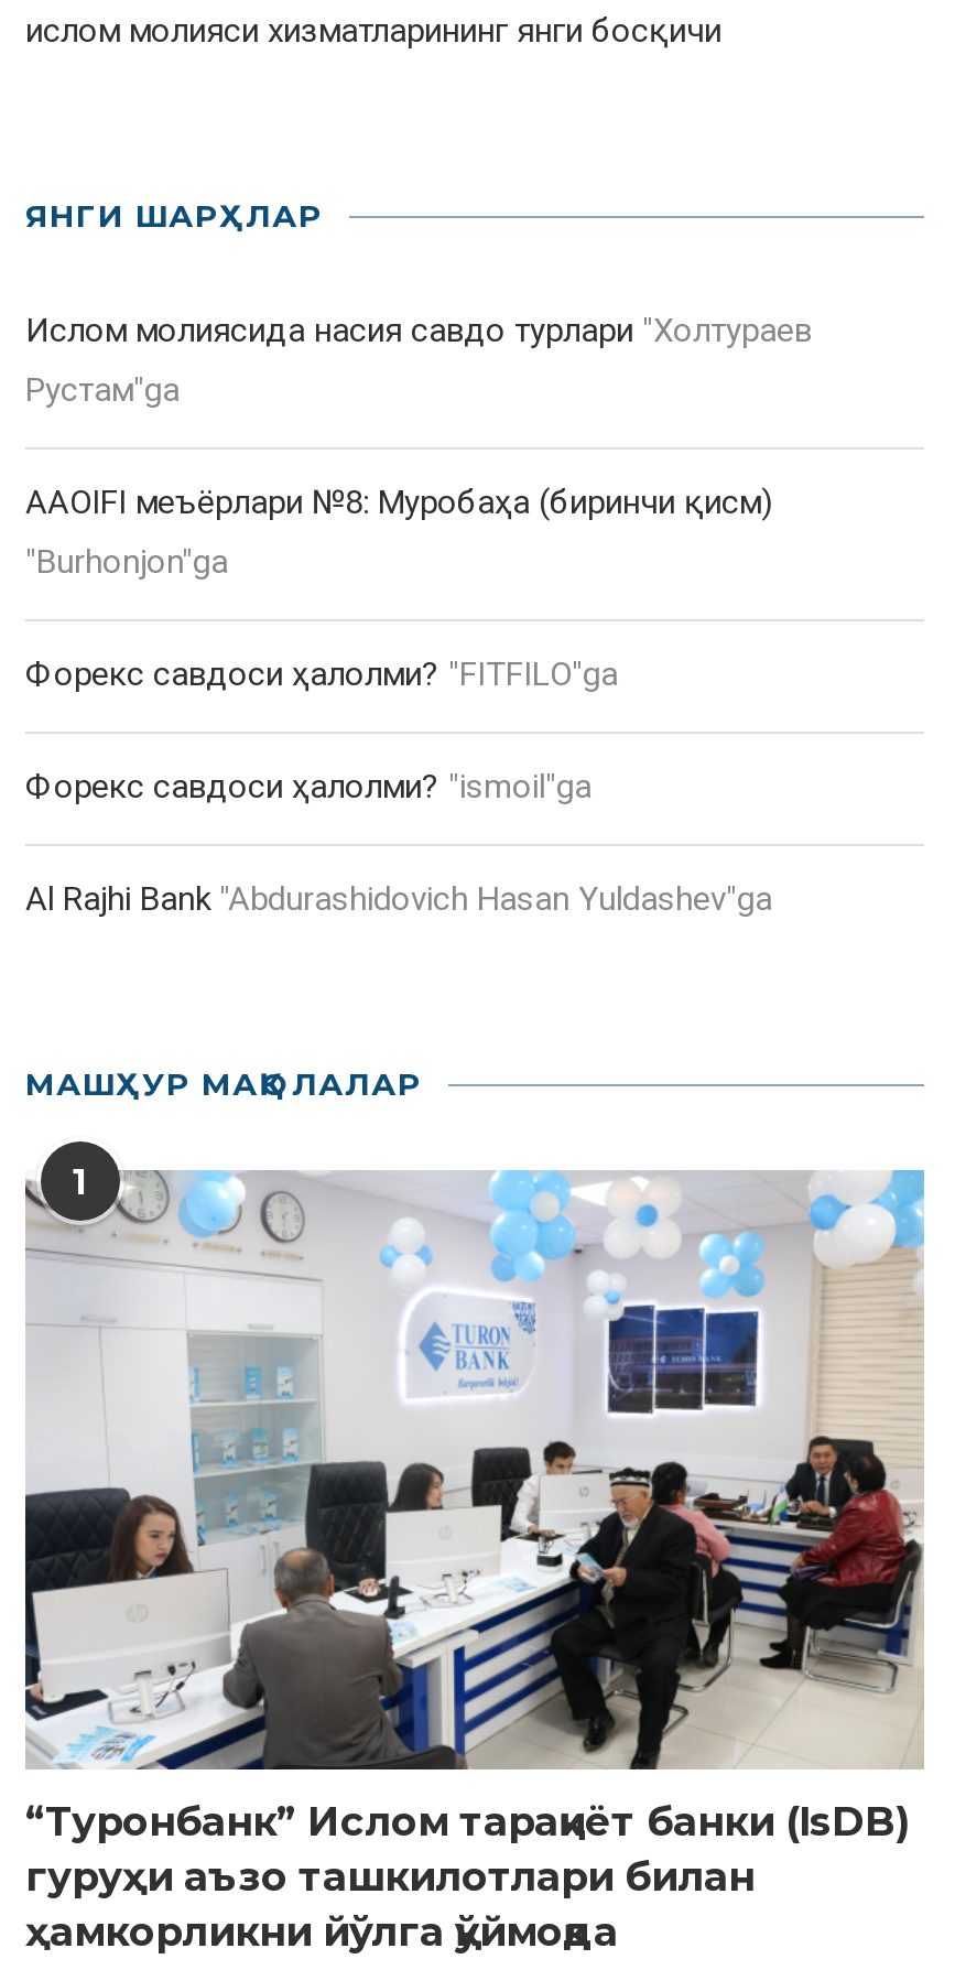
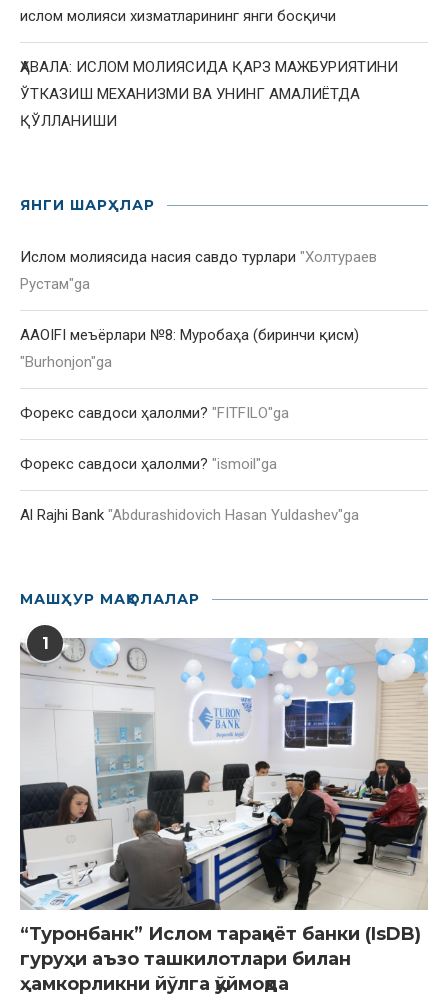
none -> [20,58,398,130] ҲАВAЛА: ИСЛОМ МОЛИЯСИДА ҚАРЗ МАЖБУРИЯТИНИ | ЎТКАЗИШ МЕХАНИЗМИ ВА УНИНГ АМАЛИЁТДА | ҚЎЛЛАНИШИ

